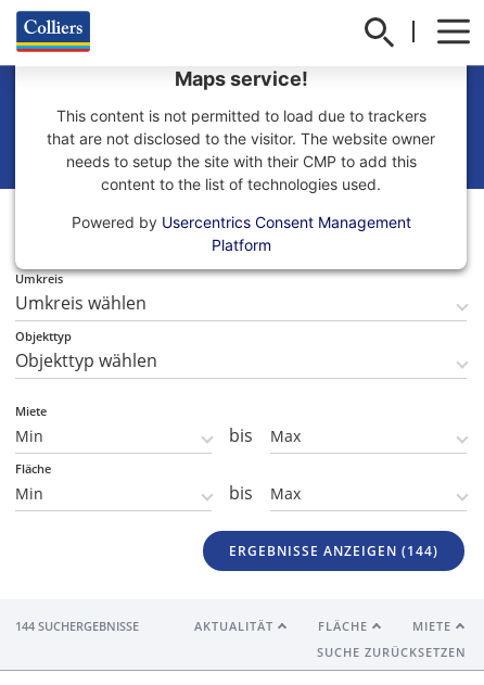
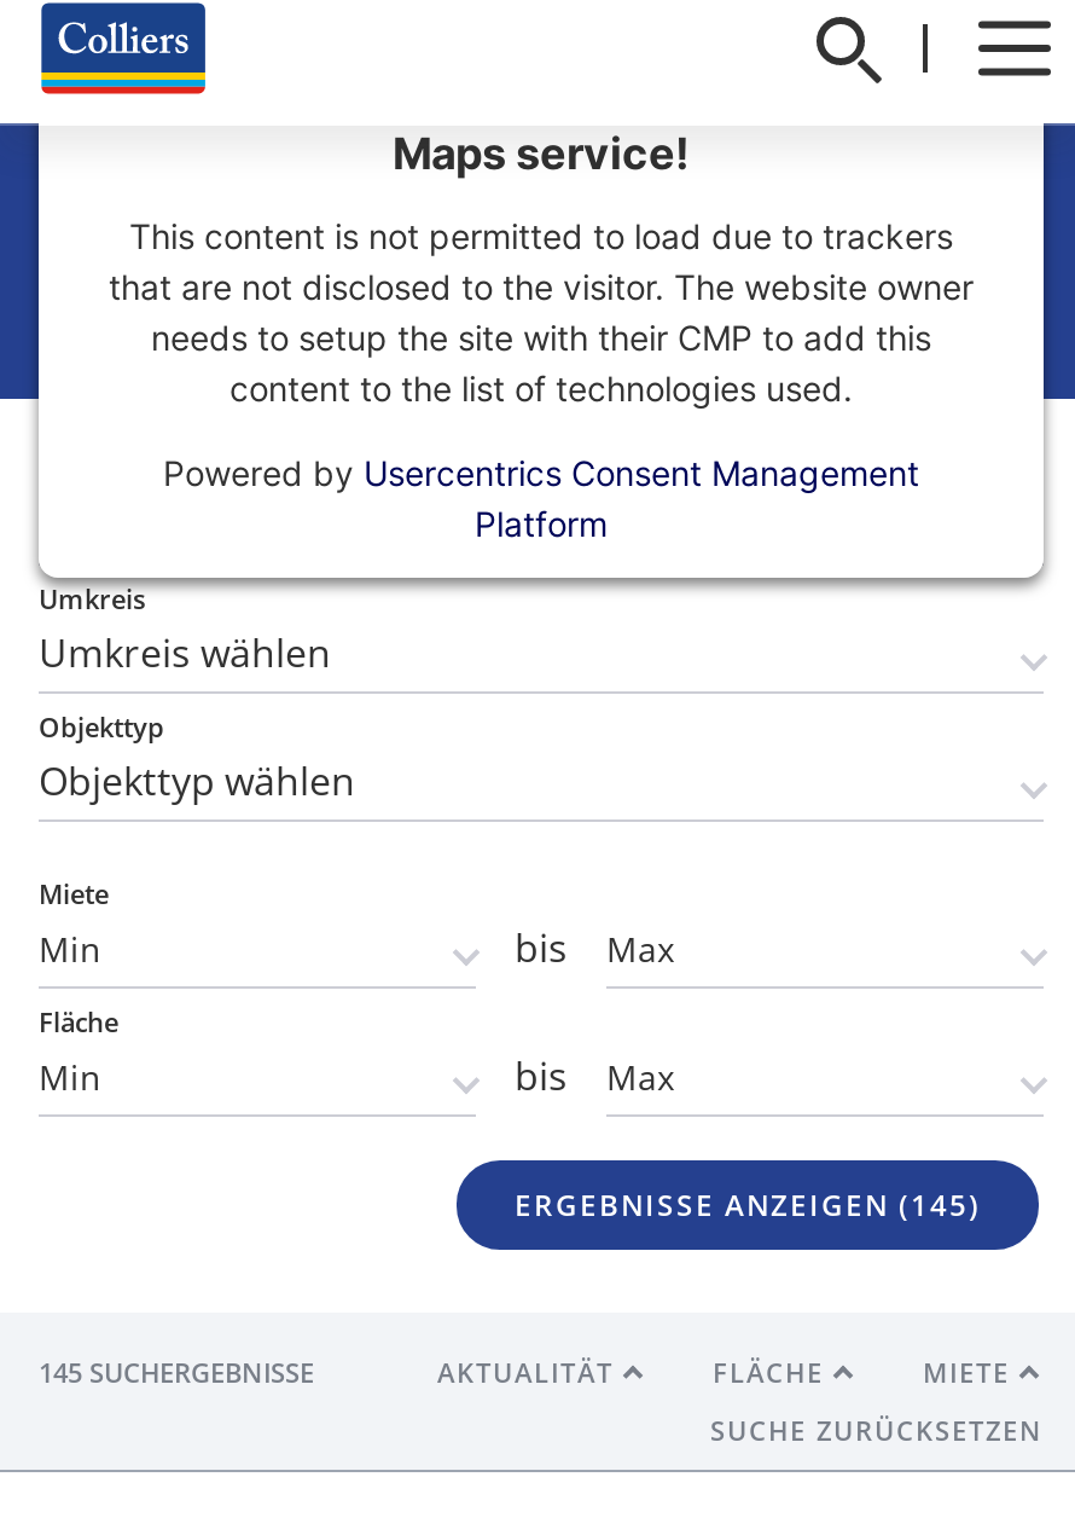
[229,542,438,560] ERGEBNISSE ANZEIGEN (144) -> [515,1185,981,1226] ERGEBNISSE ANZEIGEN (145)
[15,617,139,633] 144 SUCHERGEBNISSE -> [39,1353,314,1389] 145 SUCHERGEBNISSE

